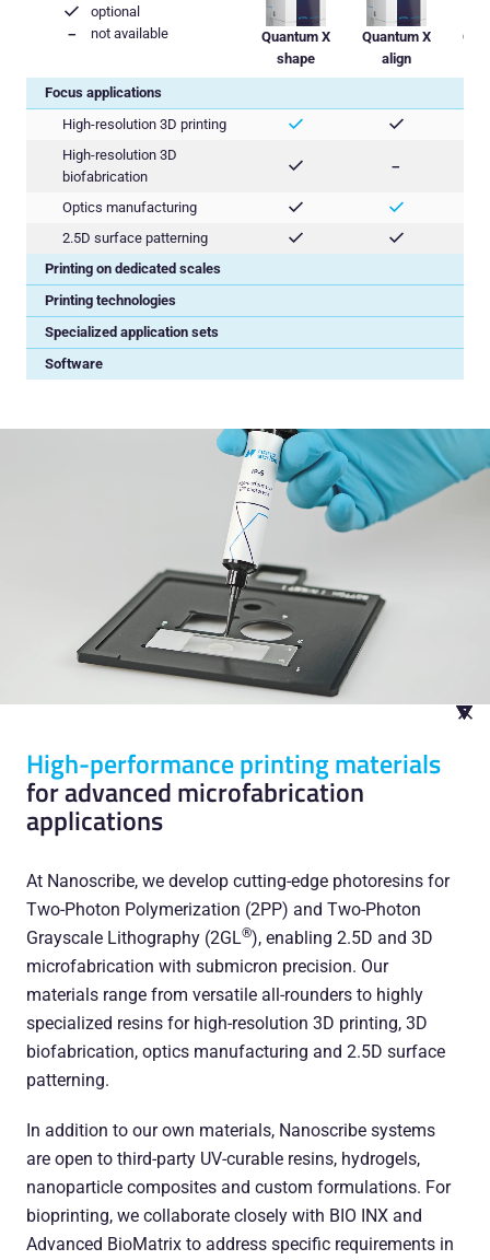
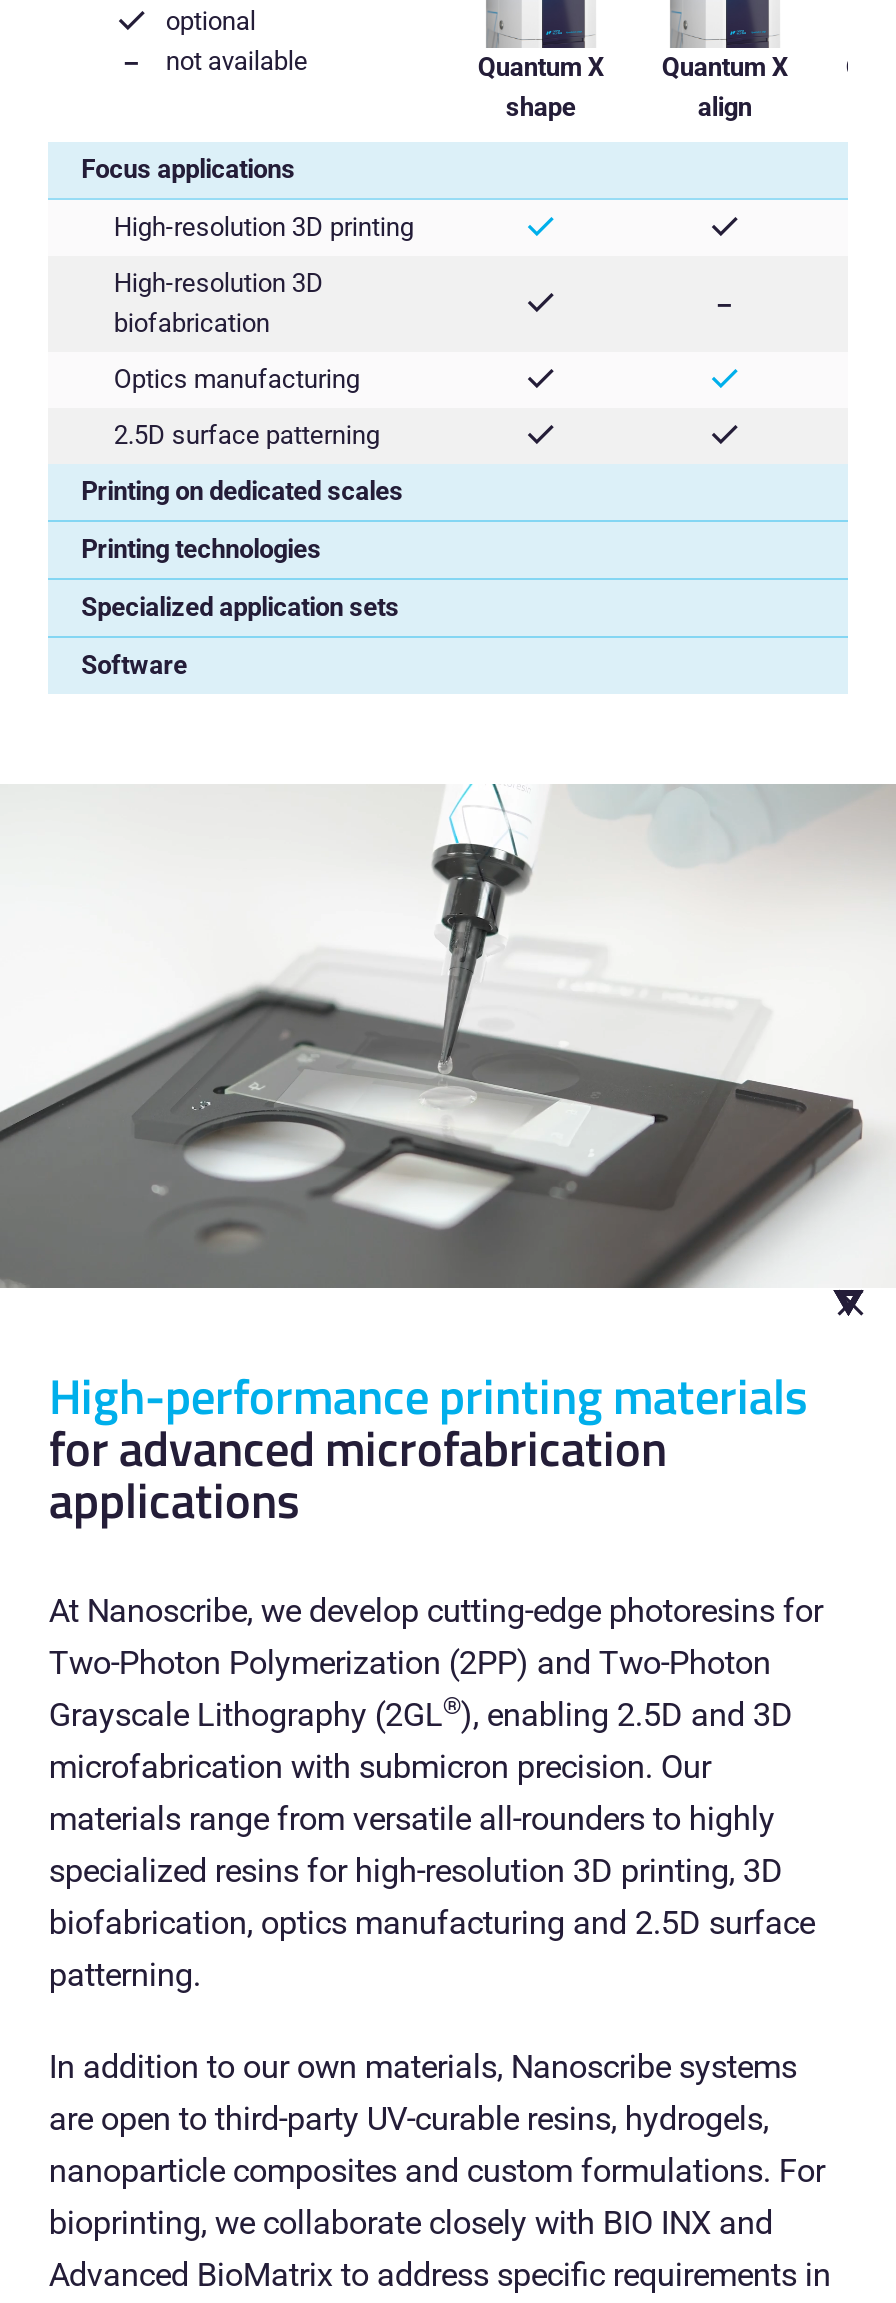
[3,428,487,704] [image] -> [6,784,890,1290] [image]

